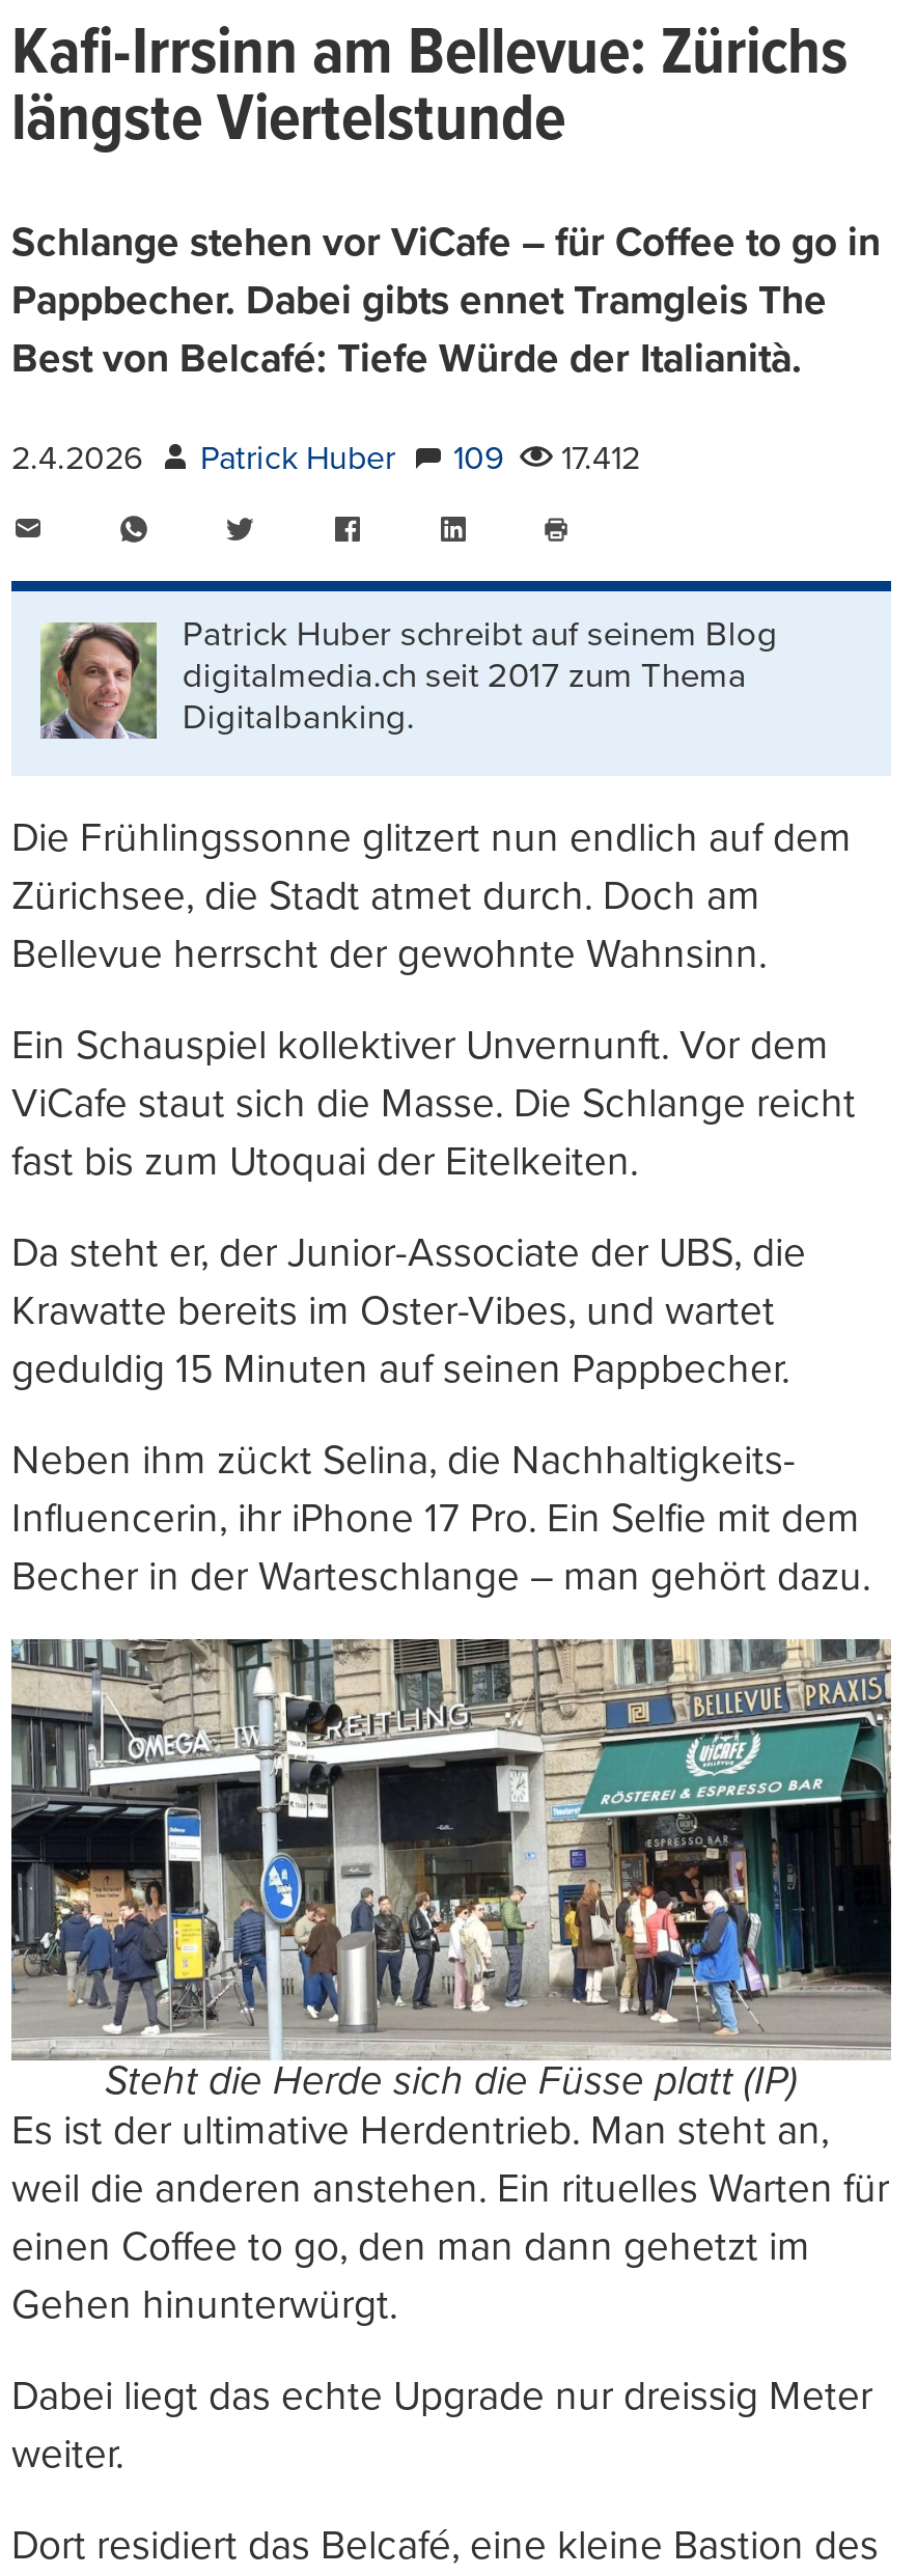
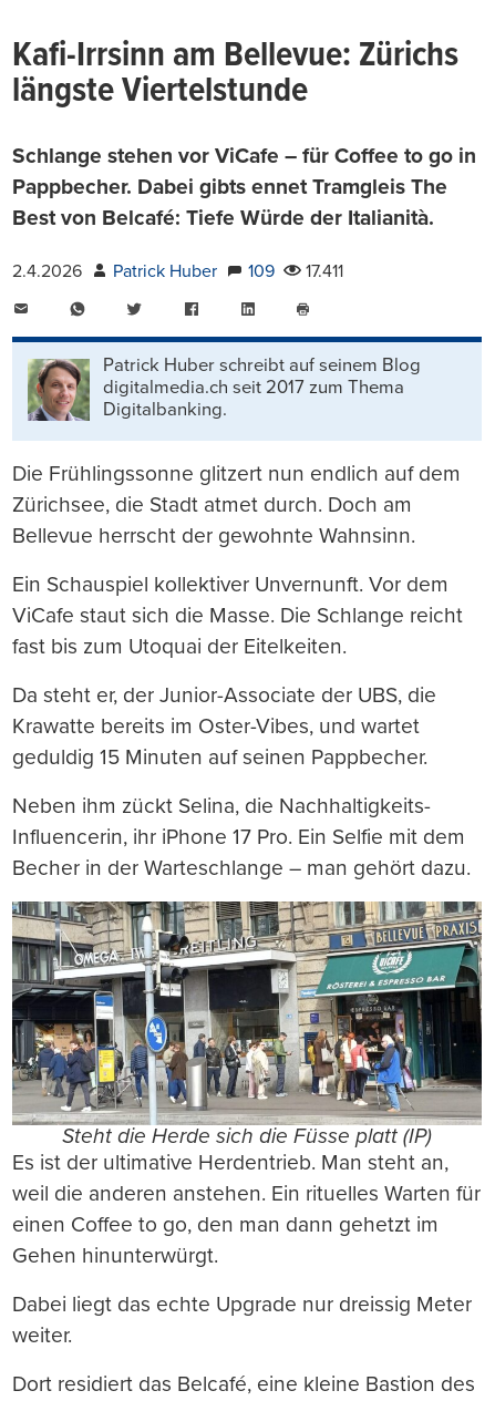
[11,438,640,479] 2.4.2026 Patrick Huber 109 17.412 -> [12,260,343,282] 2.4.2026 Patrick Huber 109 17.411

